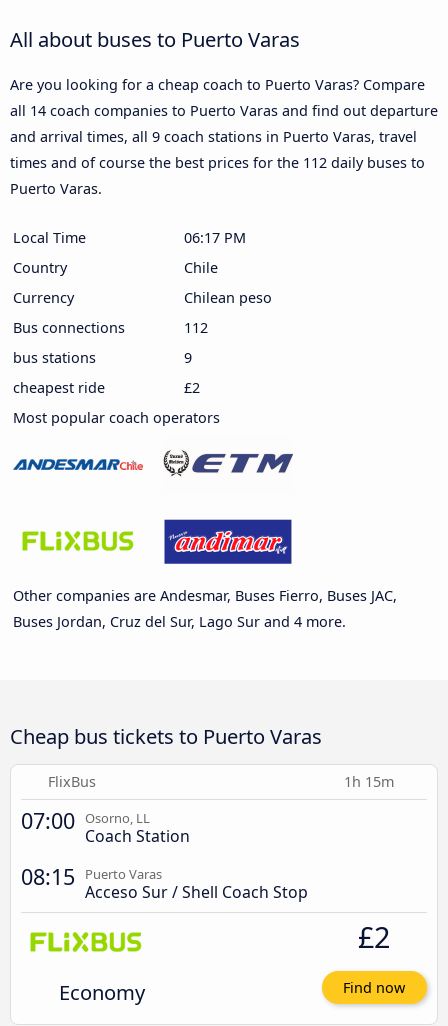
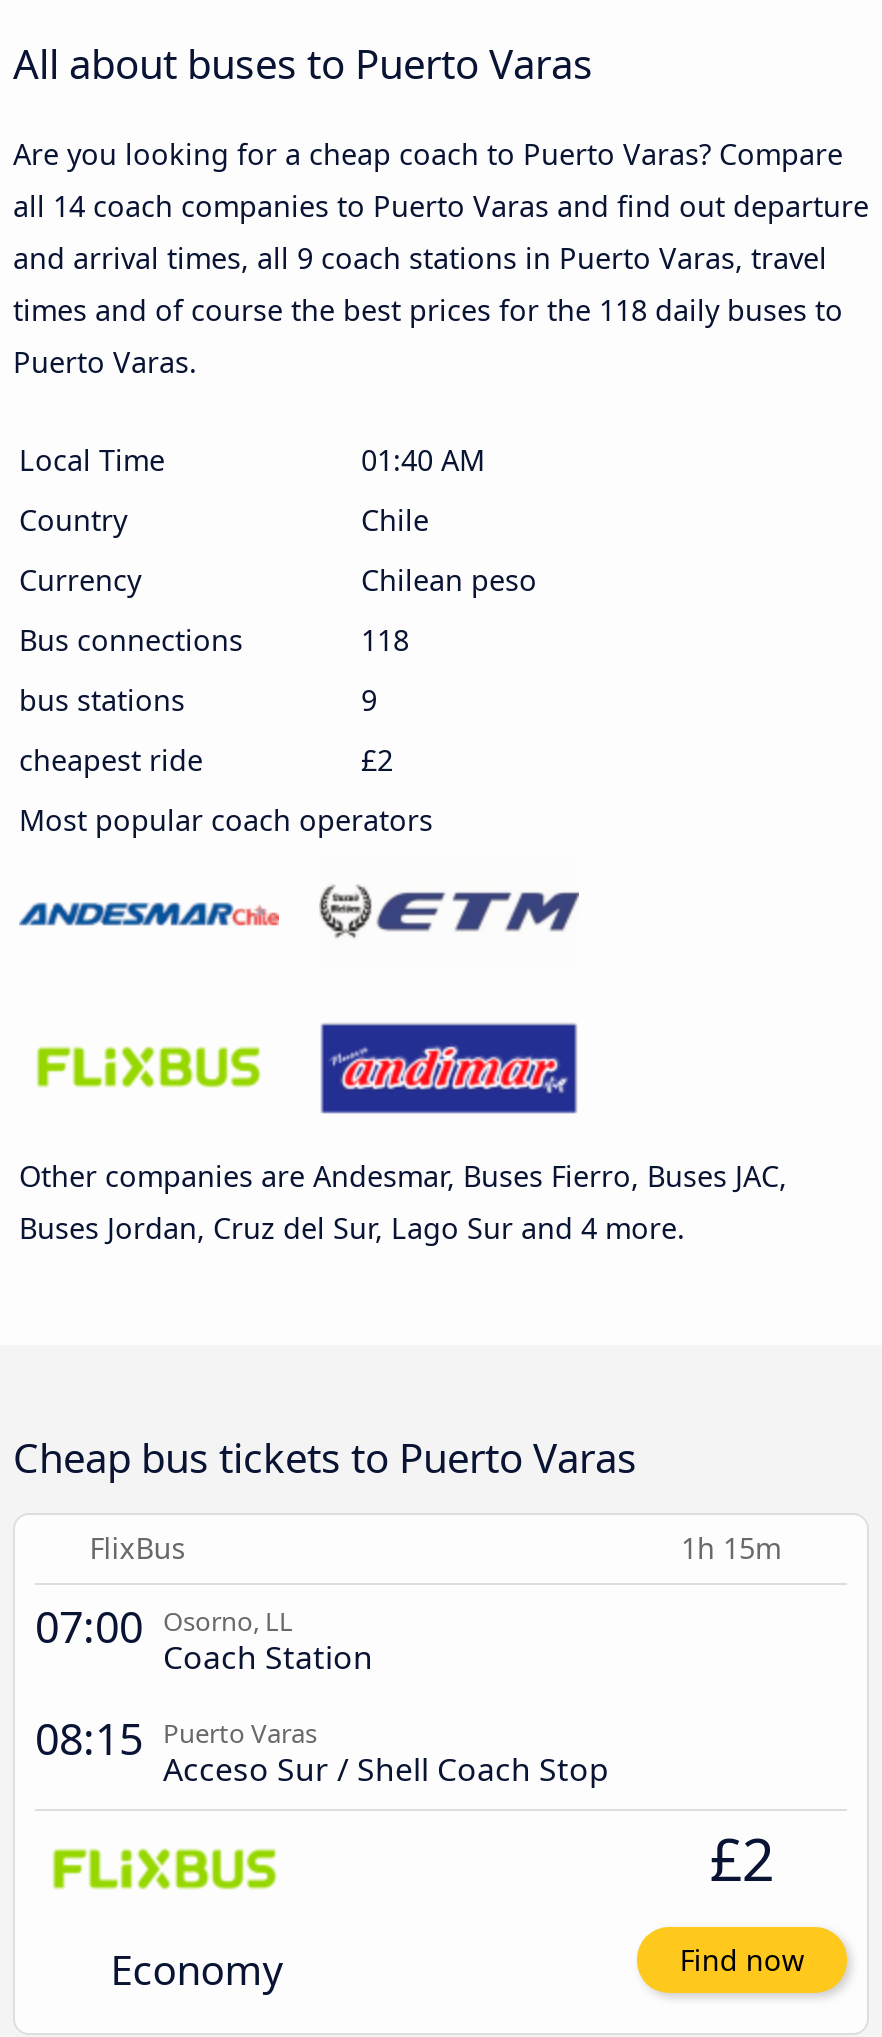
[10,153,425,172] times and of course the best prices for the 112 daily buses to -> [13,291,843,329] times and of course the best prices for the 118 daily buses to
[184,228,246,247] 06:17 PM -> [361,441,485,479] 01:40 AM
[184,318,208,337] 112 -> [361,621,409,659] 118

